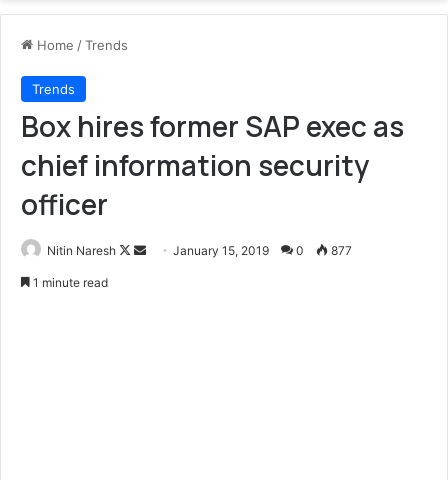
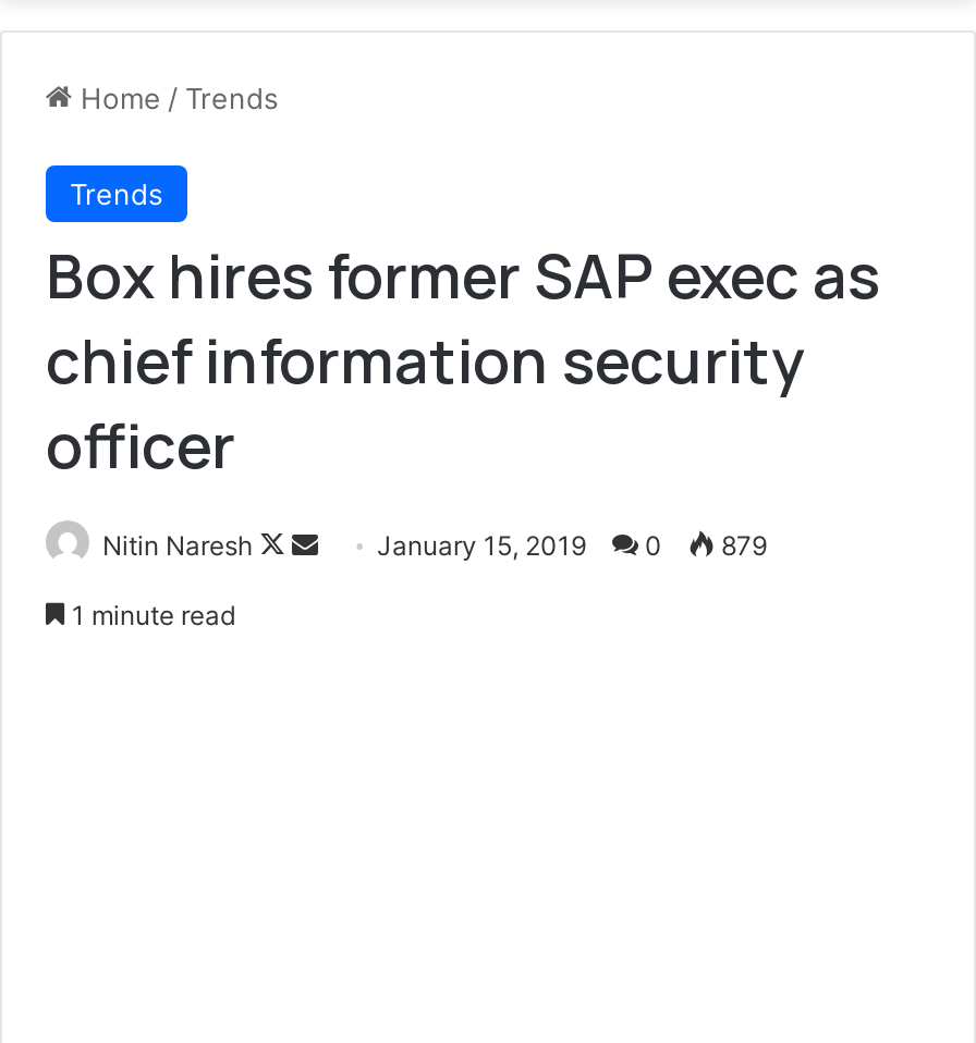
[328,243,352,258] 877 -> [715,529,767,562] 879

